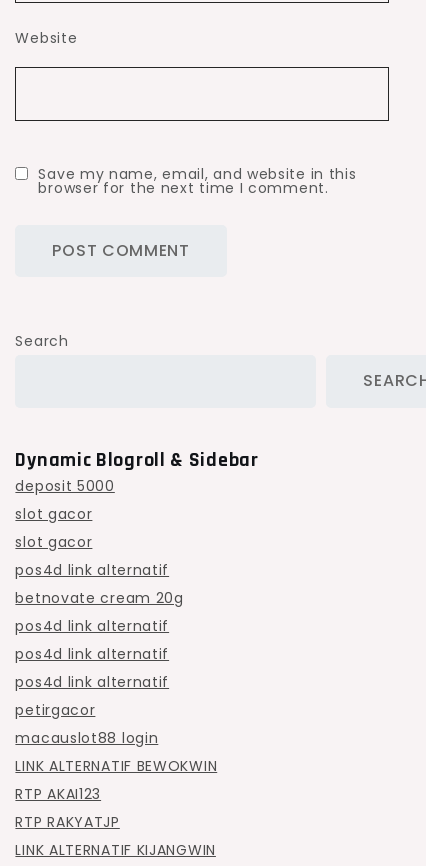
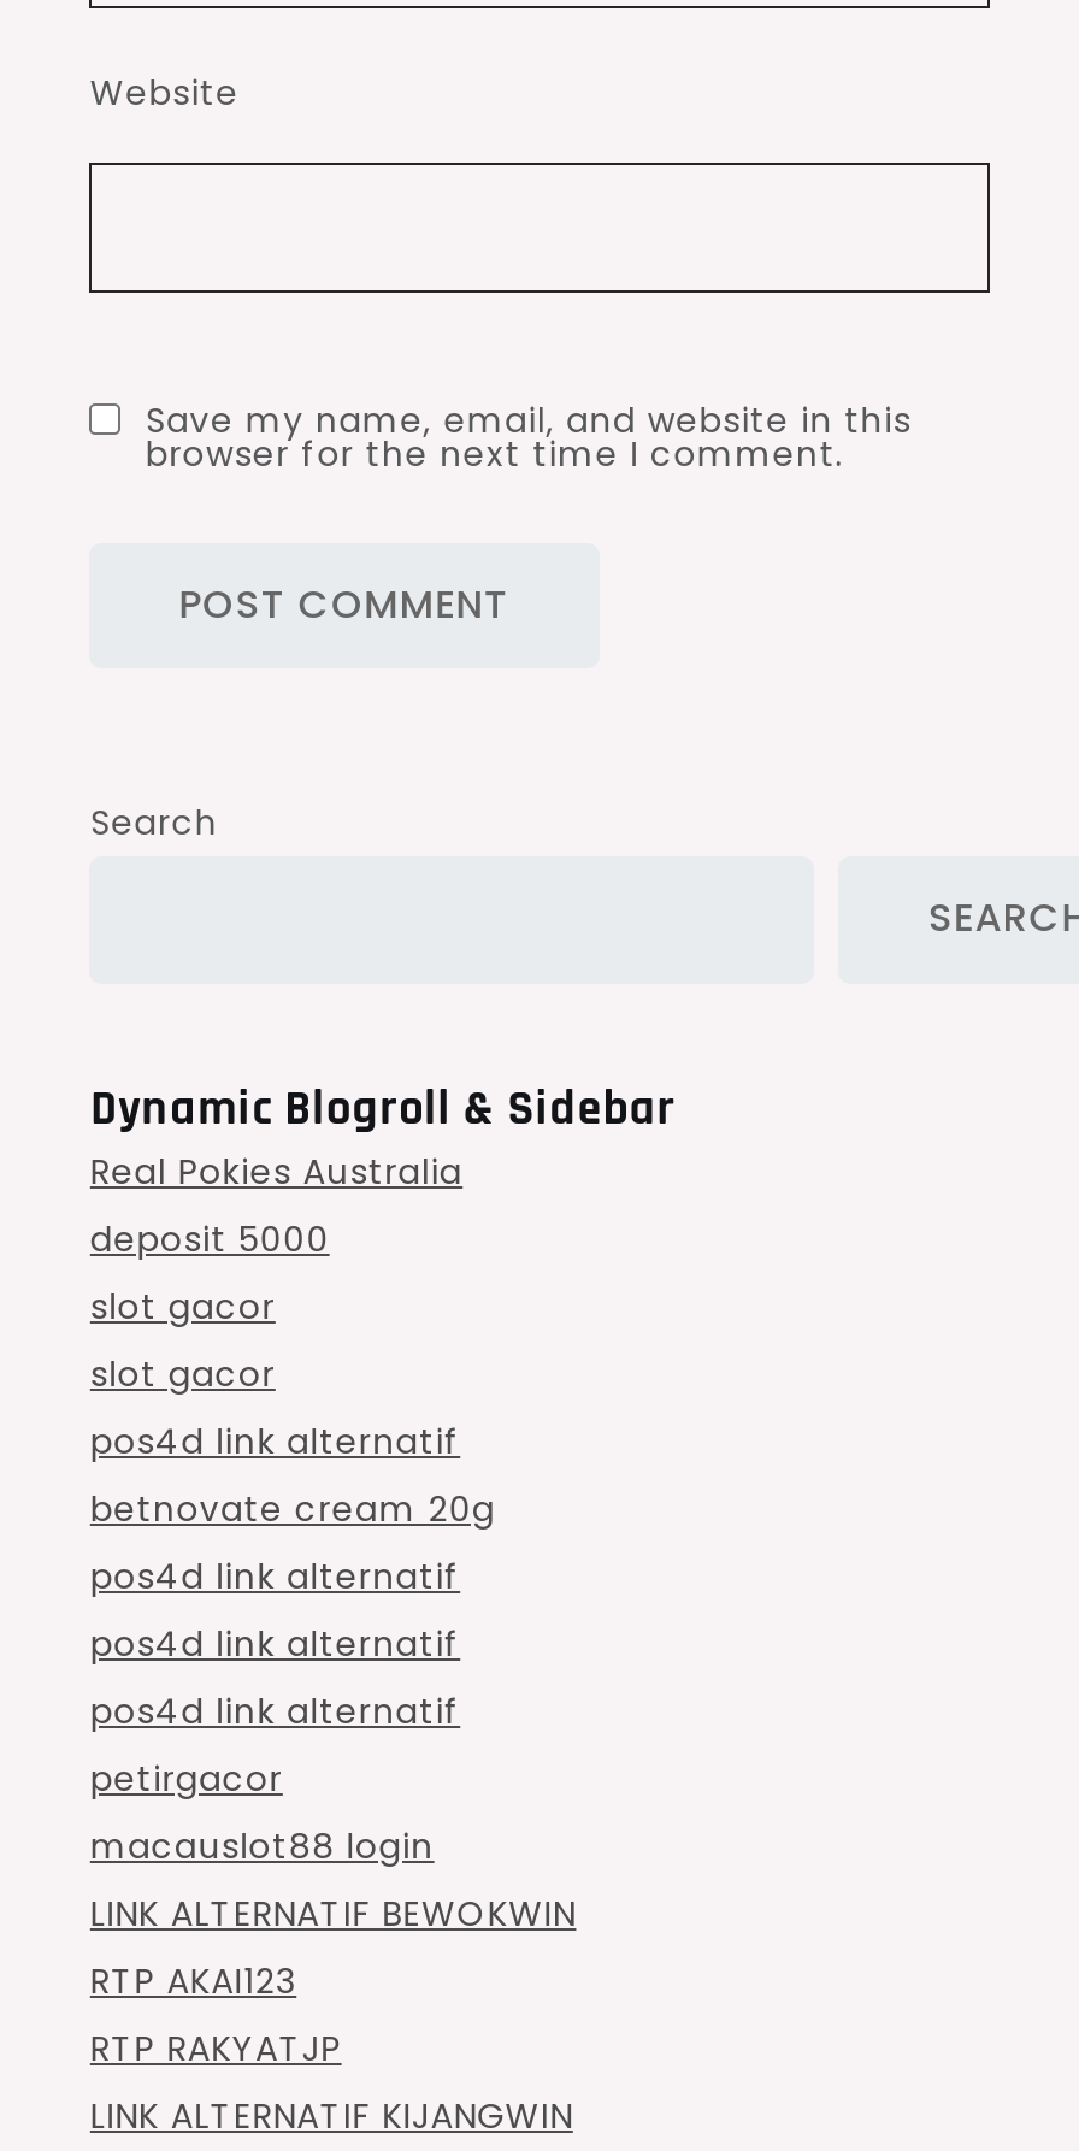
none -> [90,1148,463,1196] Real Pokies Australia

